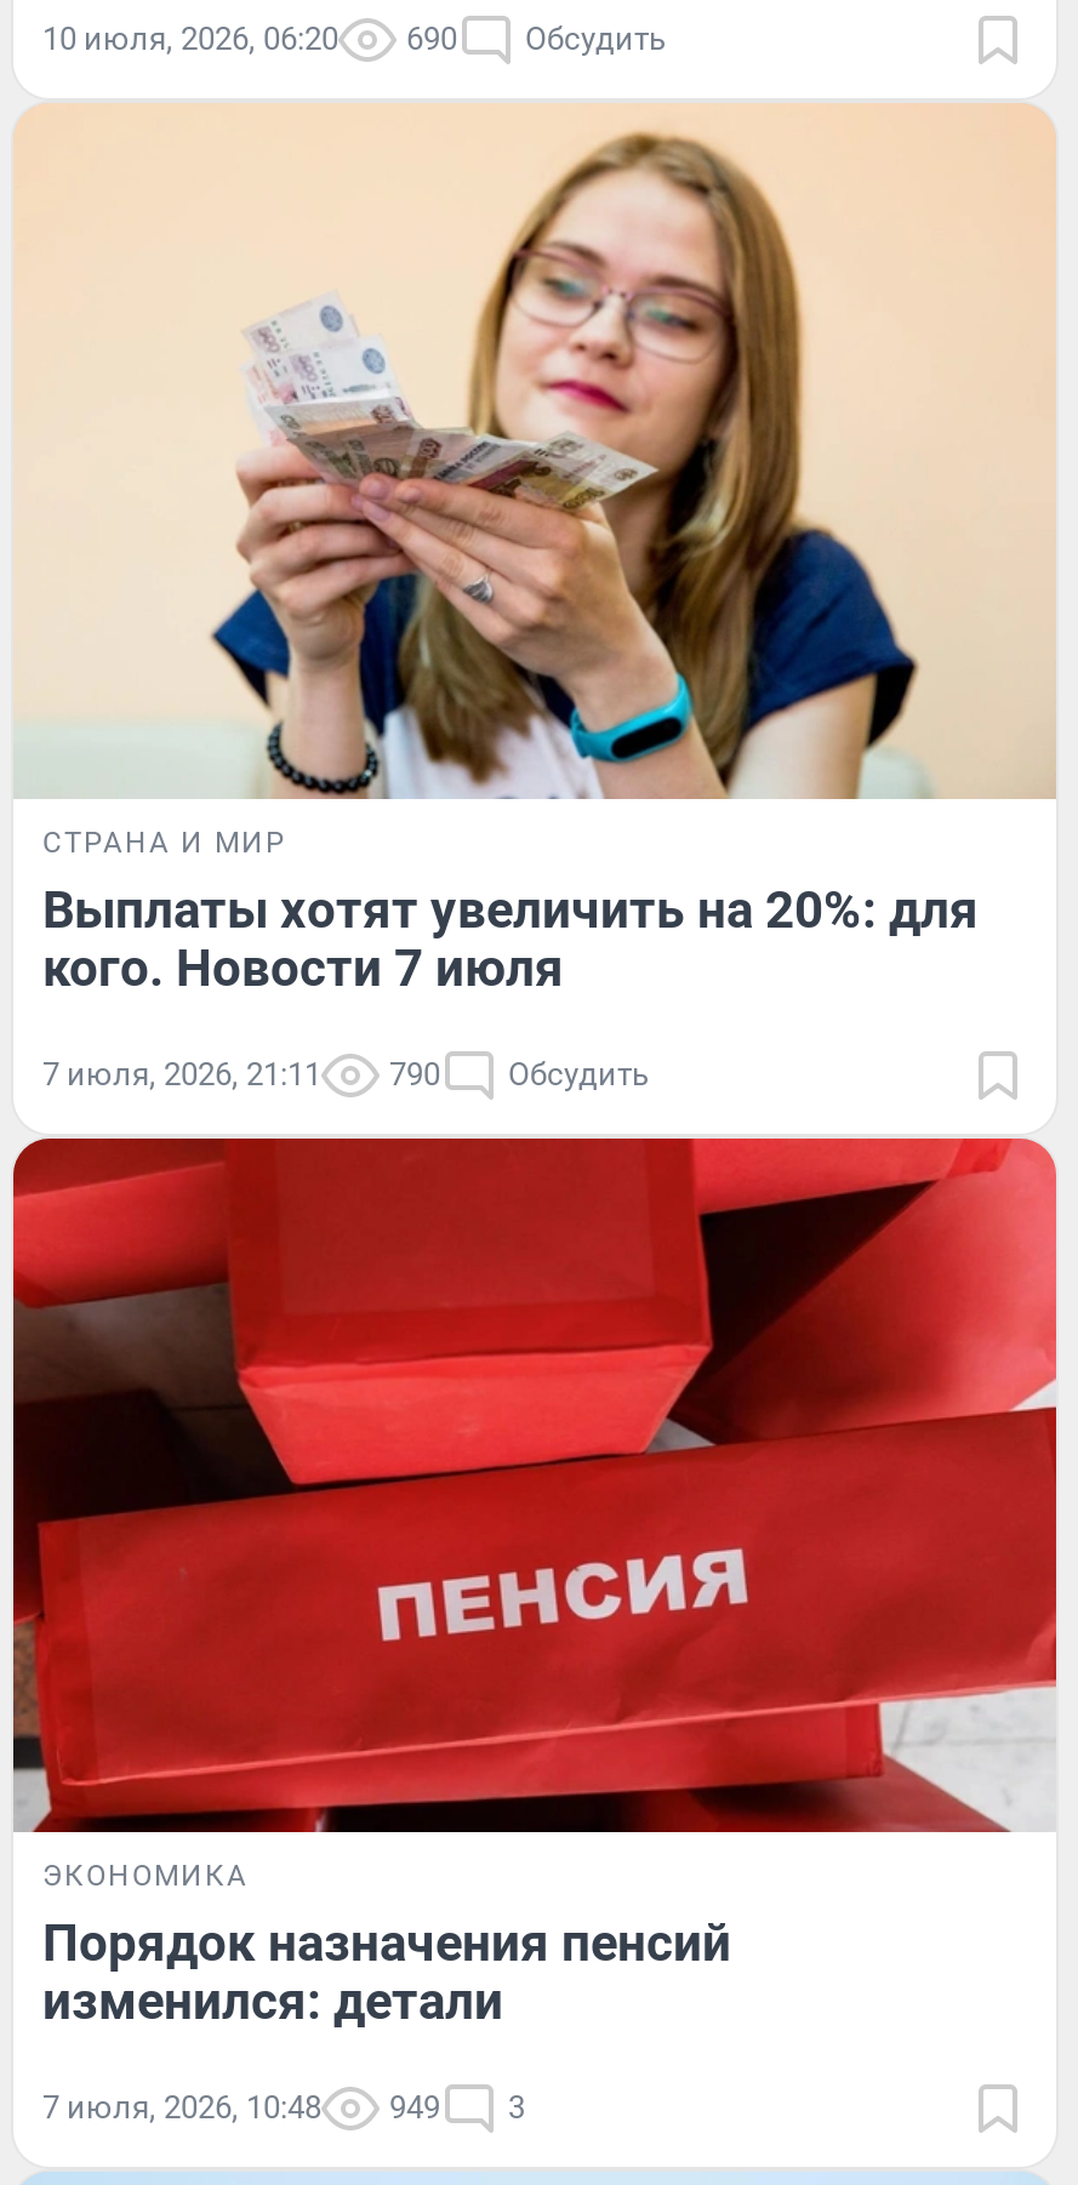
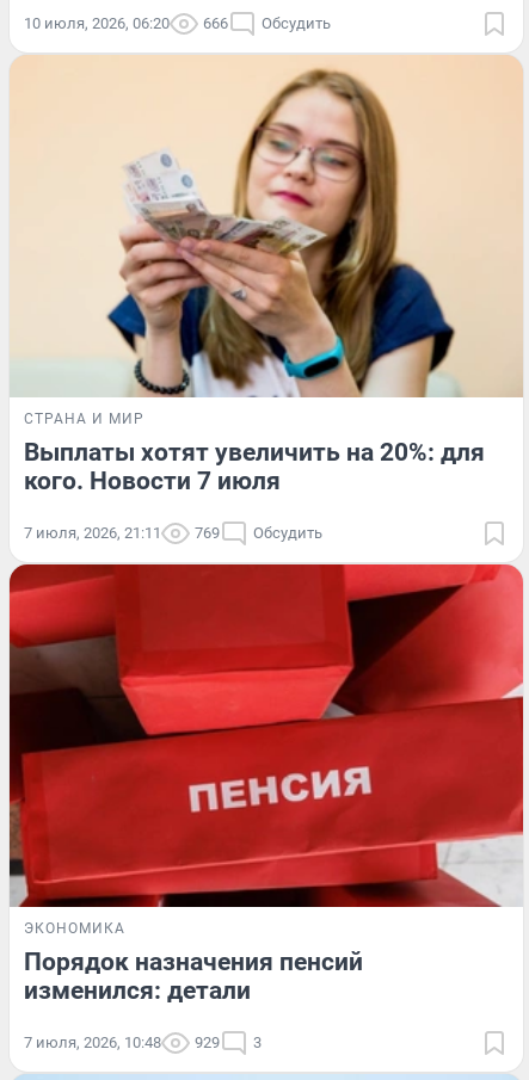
[42,20,666,56] 10 июля, 2026, 06:20 690 Обсудить -> [24,15,331,32] 10 июля, 2026, 06:20 666 Обсудить
[42,1055,649,1091] 7 июля, 2026, 21:11 790 Обсудить -> [24,524,322,542] 7 июля, 2026, 21:11 769 Обсудить
[42,2089,525,2126] 7 июля, 2026, 10:48 949 3 -> [24,1033,262,1051] 7 июля, 2026, 10:48 929 3

